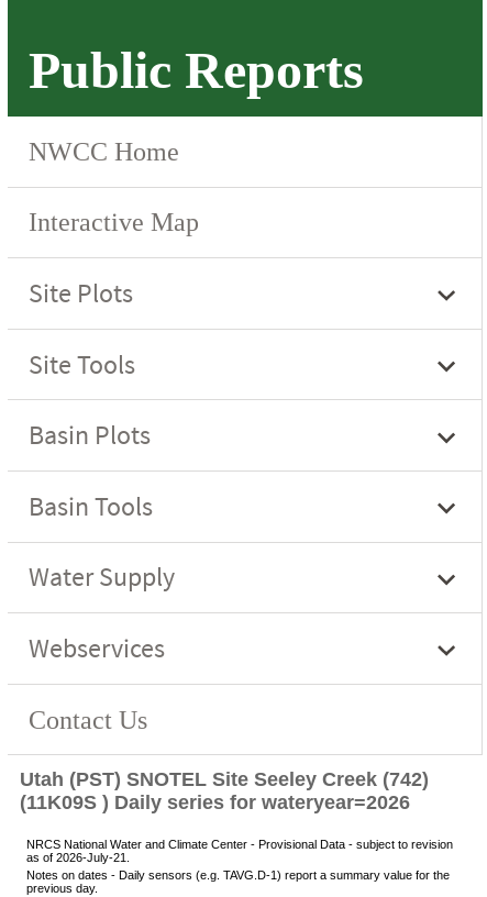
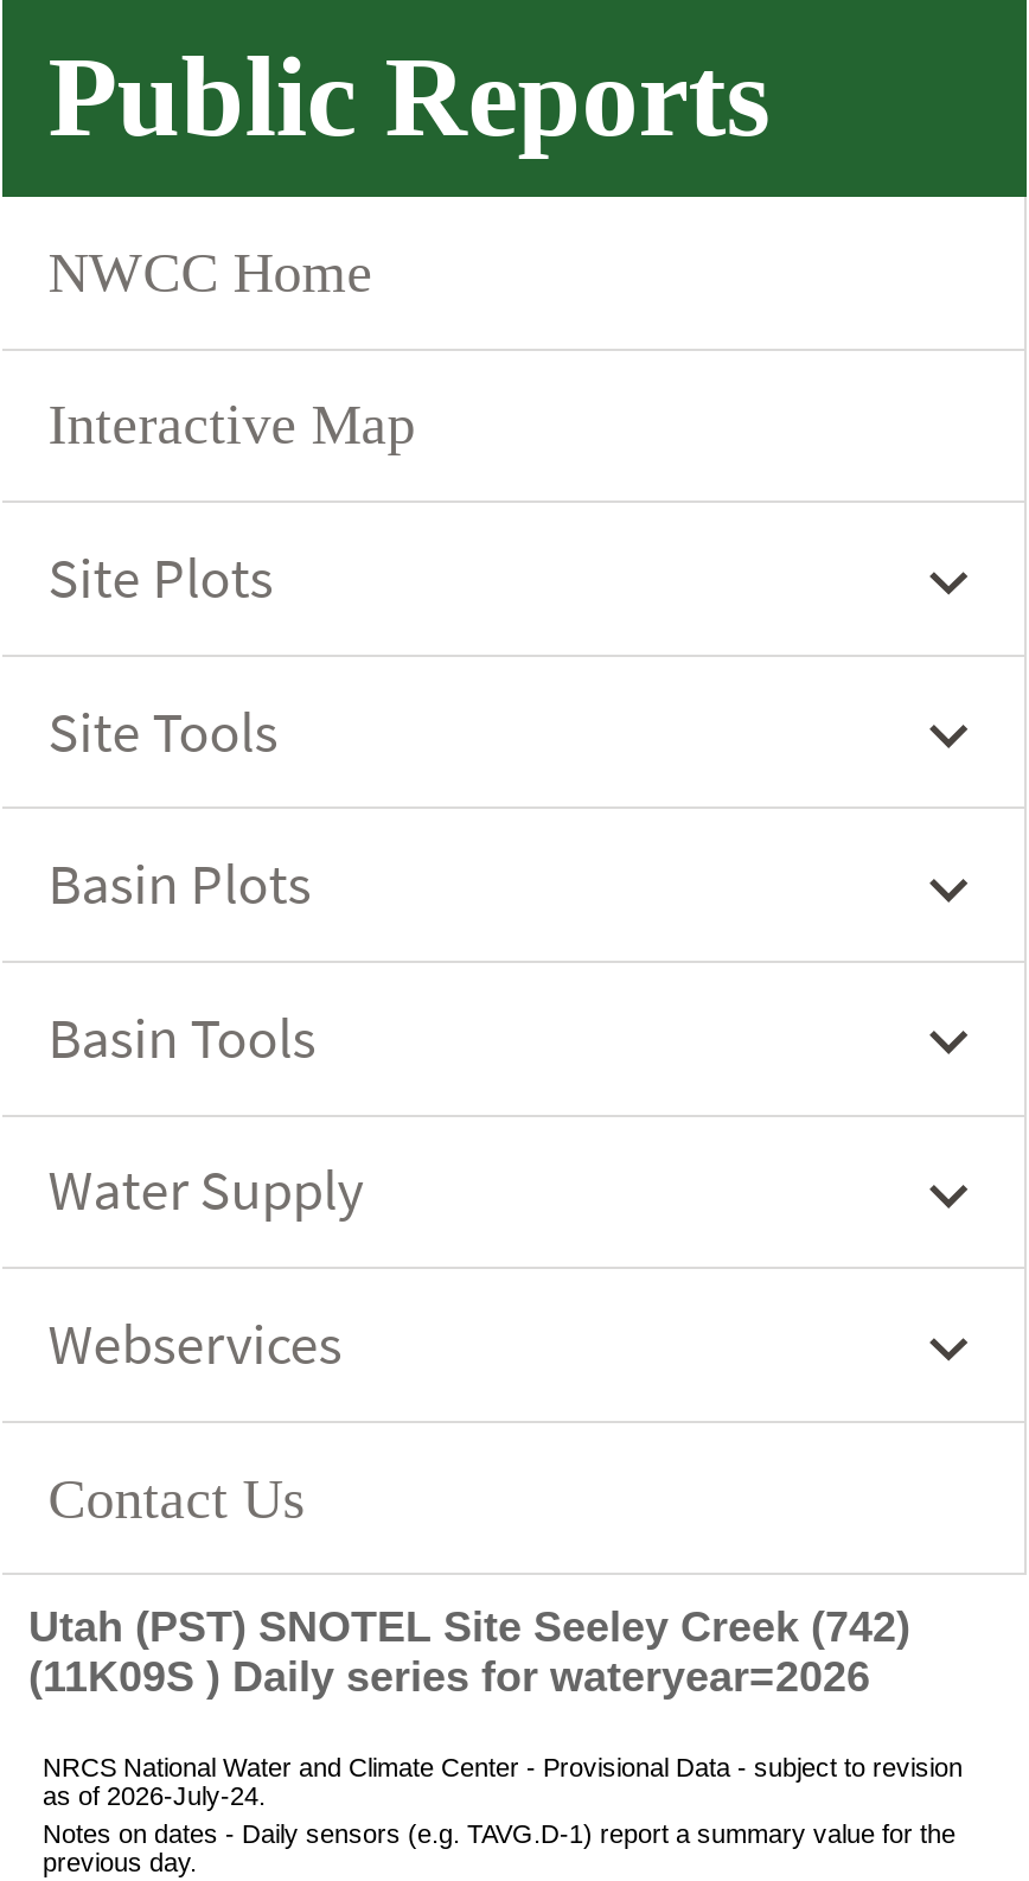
[26,850,130,863] as of 2026-July-21. -> [43,1780,266,1809] as of 2026-July-24.

